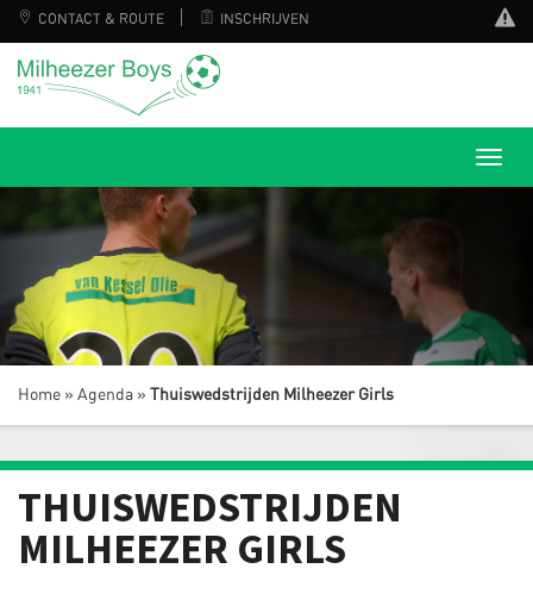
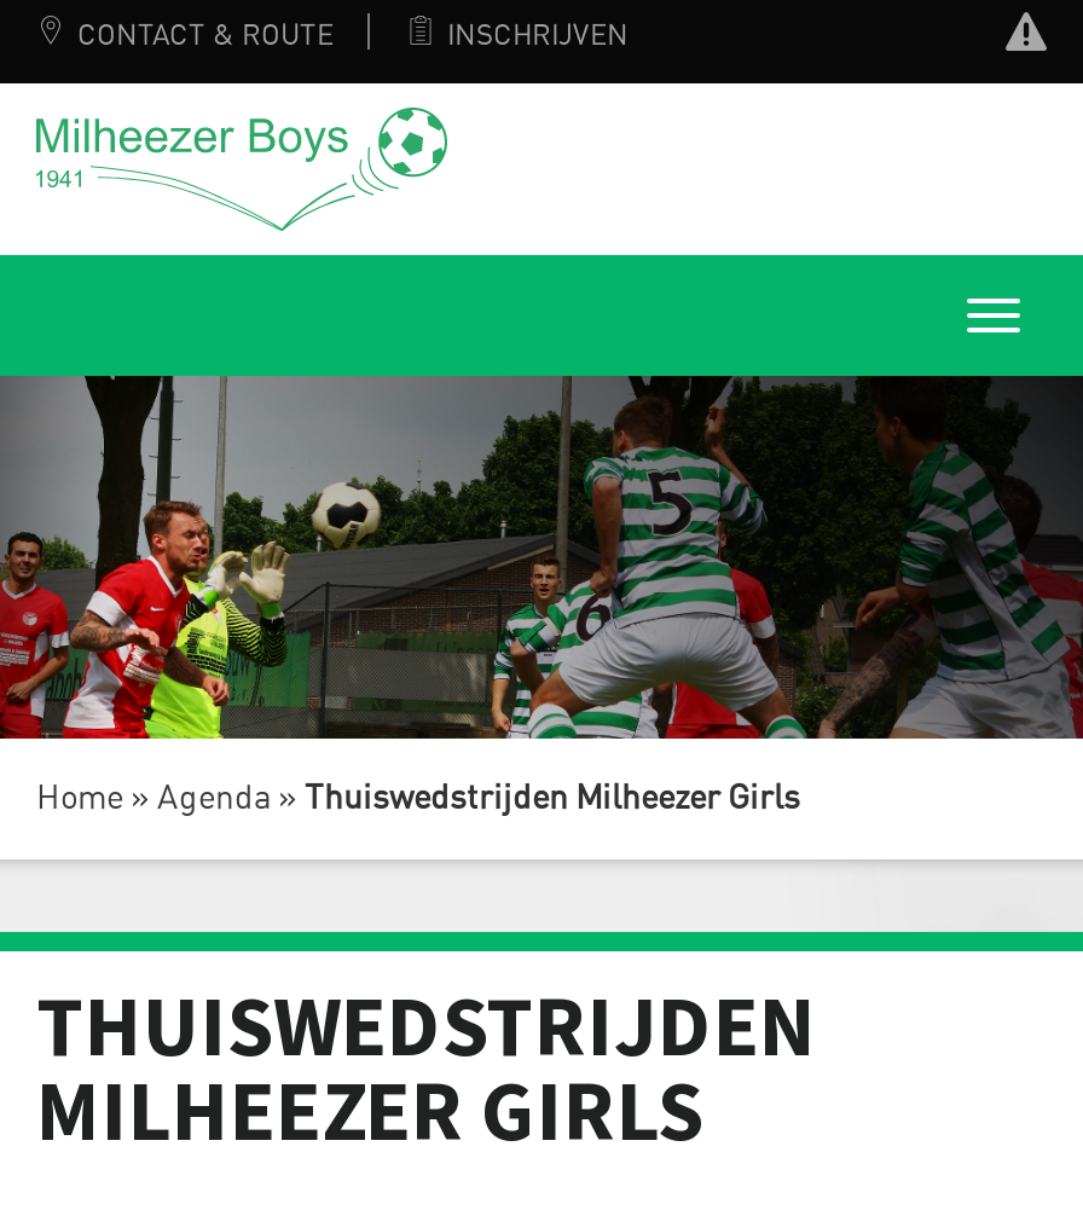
[4,186,529,367] [image] -> [7,374,1076,741] [image]

